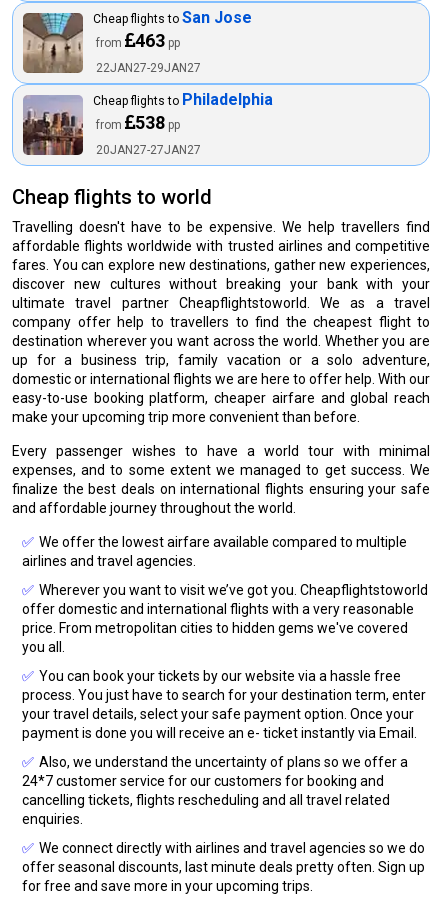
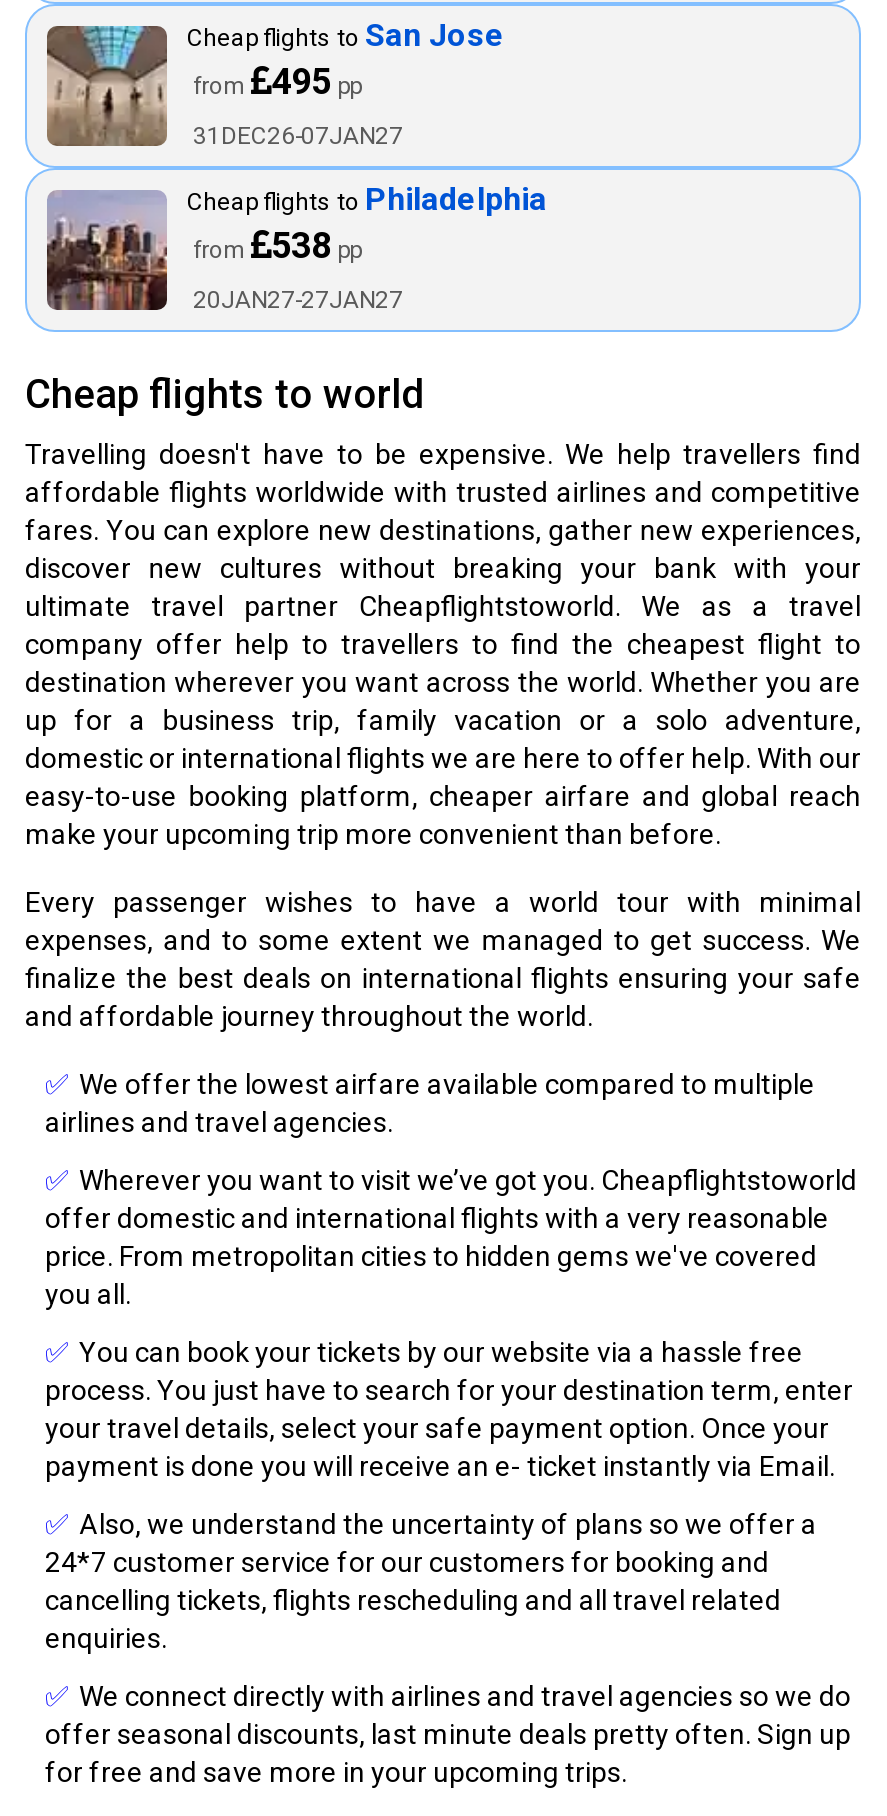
[96,30,180,51] from 463 pp -> [193,60,361,102] from 495 pp
[96,61,201,75] 22JAN27-29JAN27 -> [193,122,403,150] 31DEC26-07JAN27

